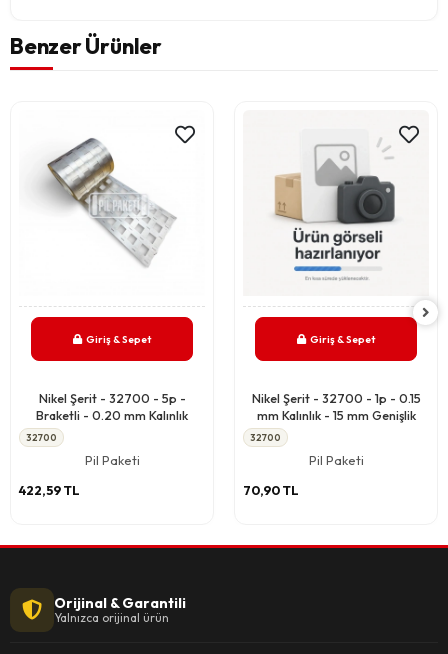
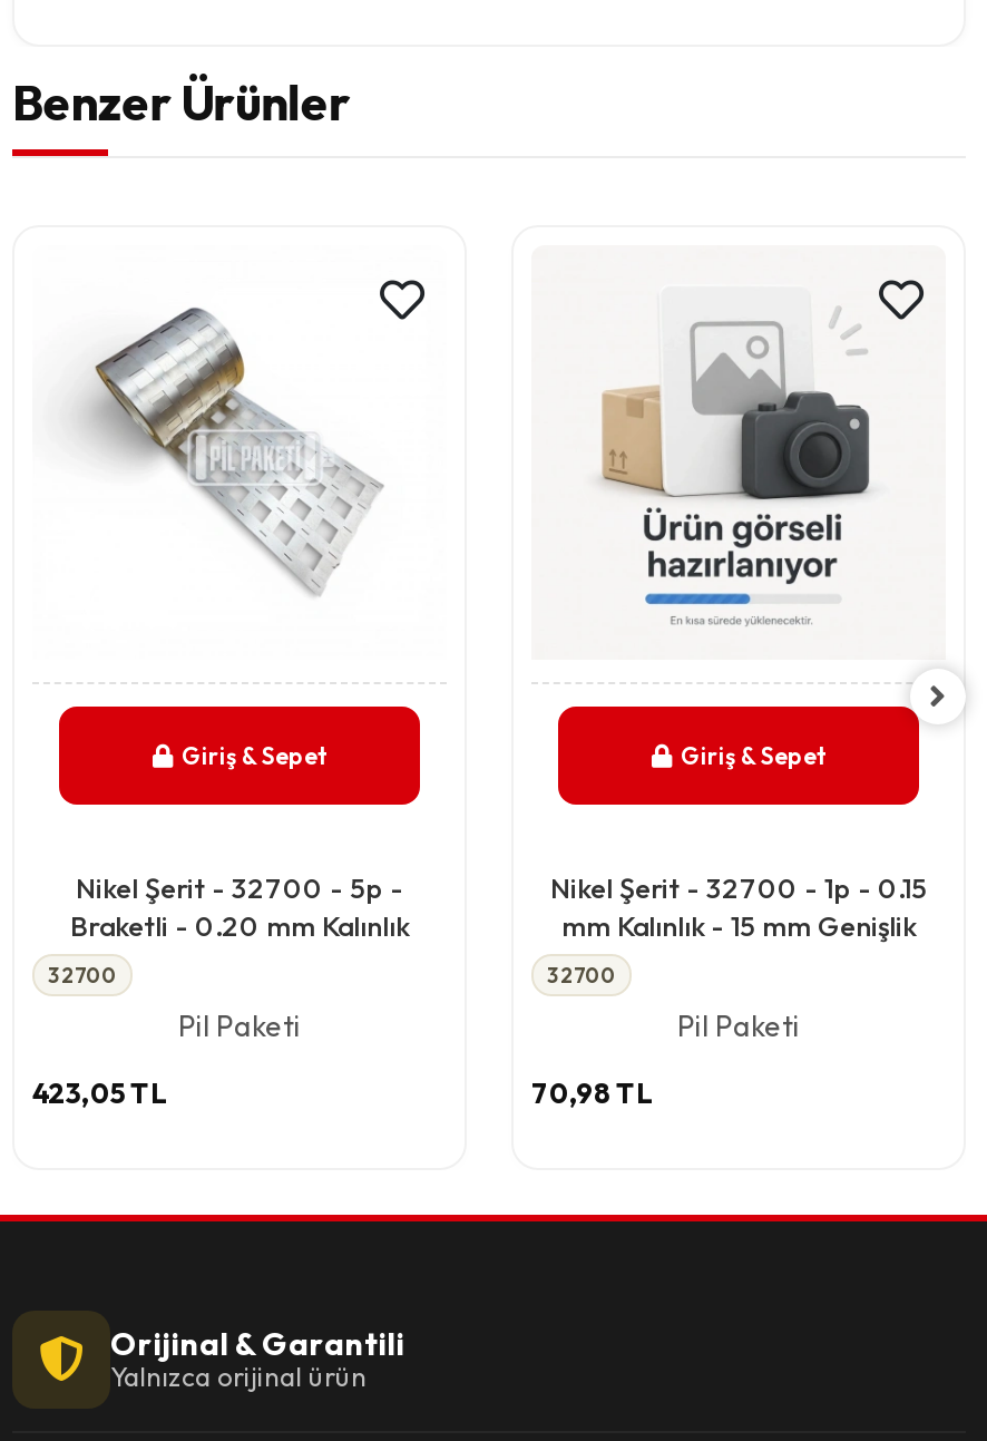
[19,482,80,498] 422,59 TL -> [32,1075,168,1110] 423,05 TL
[243,482,299,498] 70,90 TL -> [531,1075,654,1110] 70,98 TL

